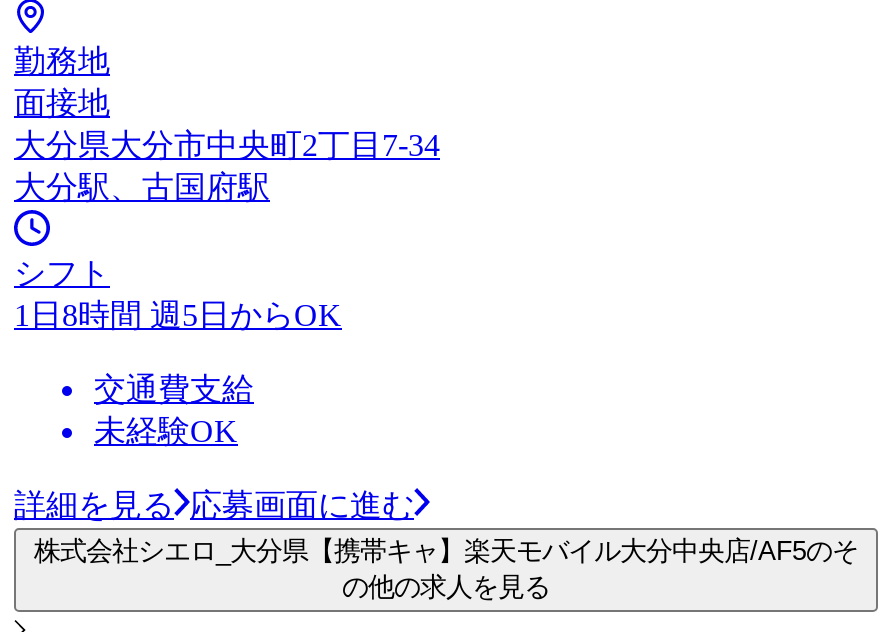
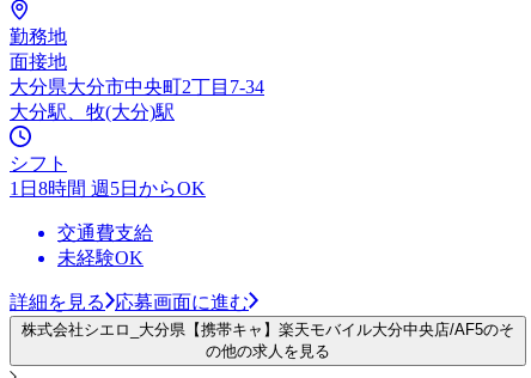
[14,170,270,204] 大分駅、古国府駅 -> [10,102,175,122] 大分駅、牧(大分)駅

